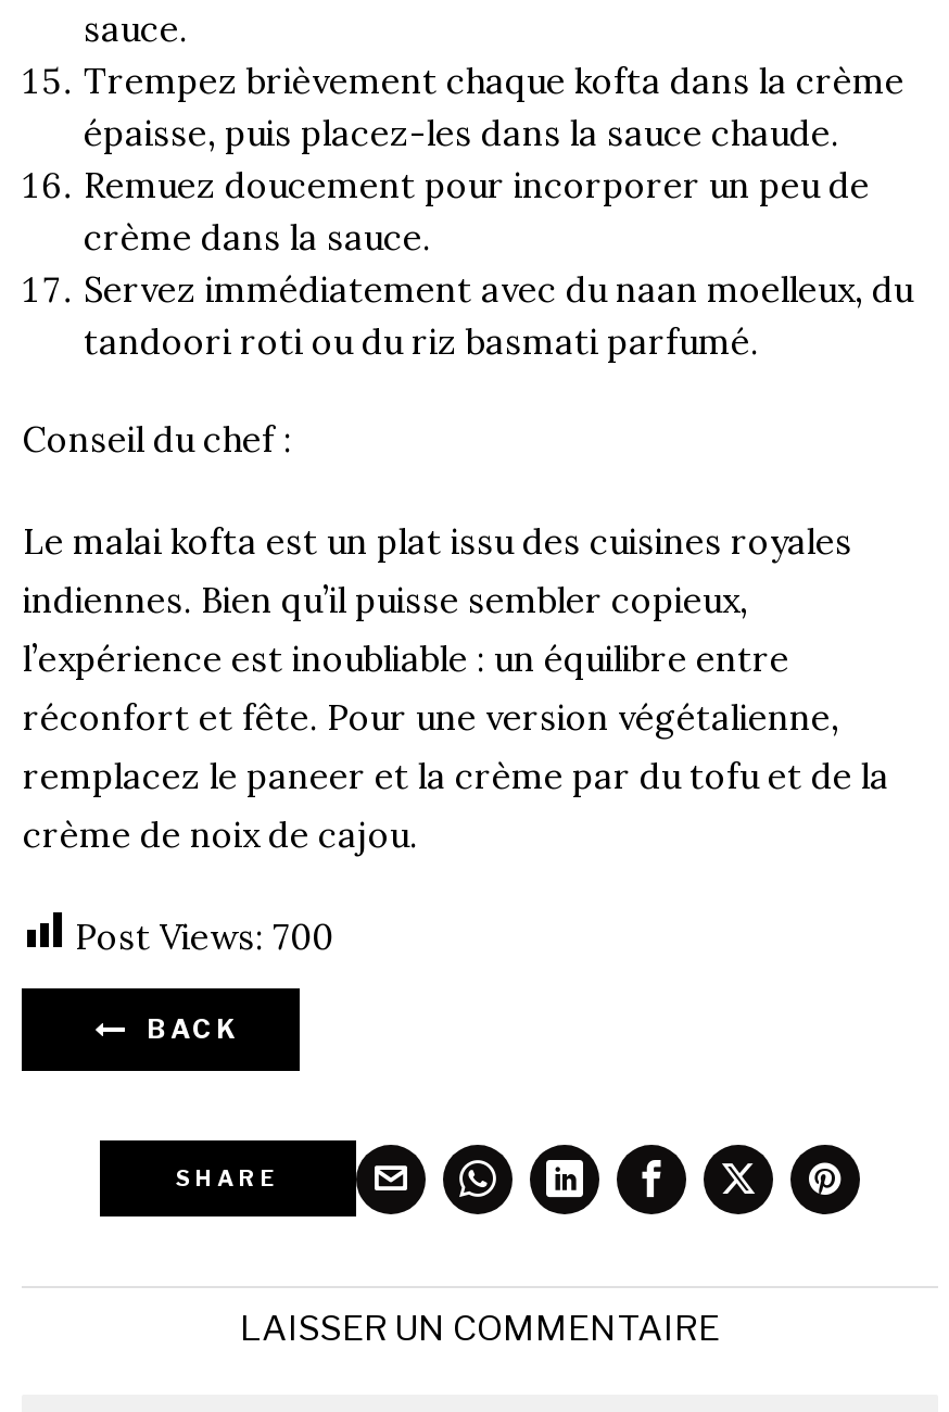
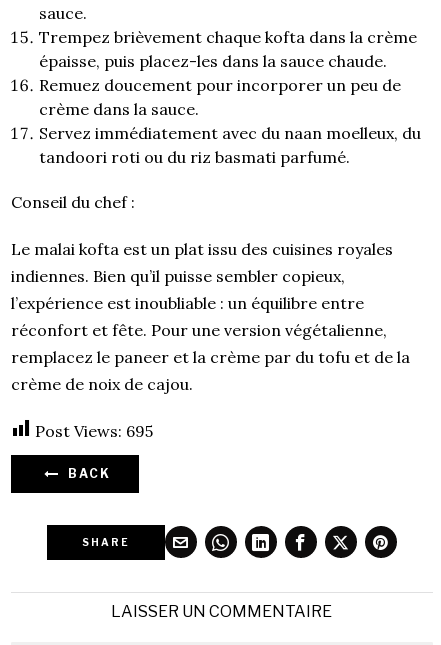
[75,915,333,958] Post Views: 700 -> [35,421,153,441] Post Views: 695

